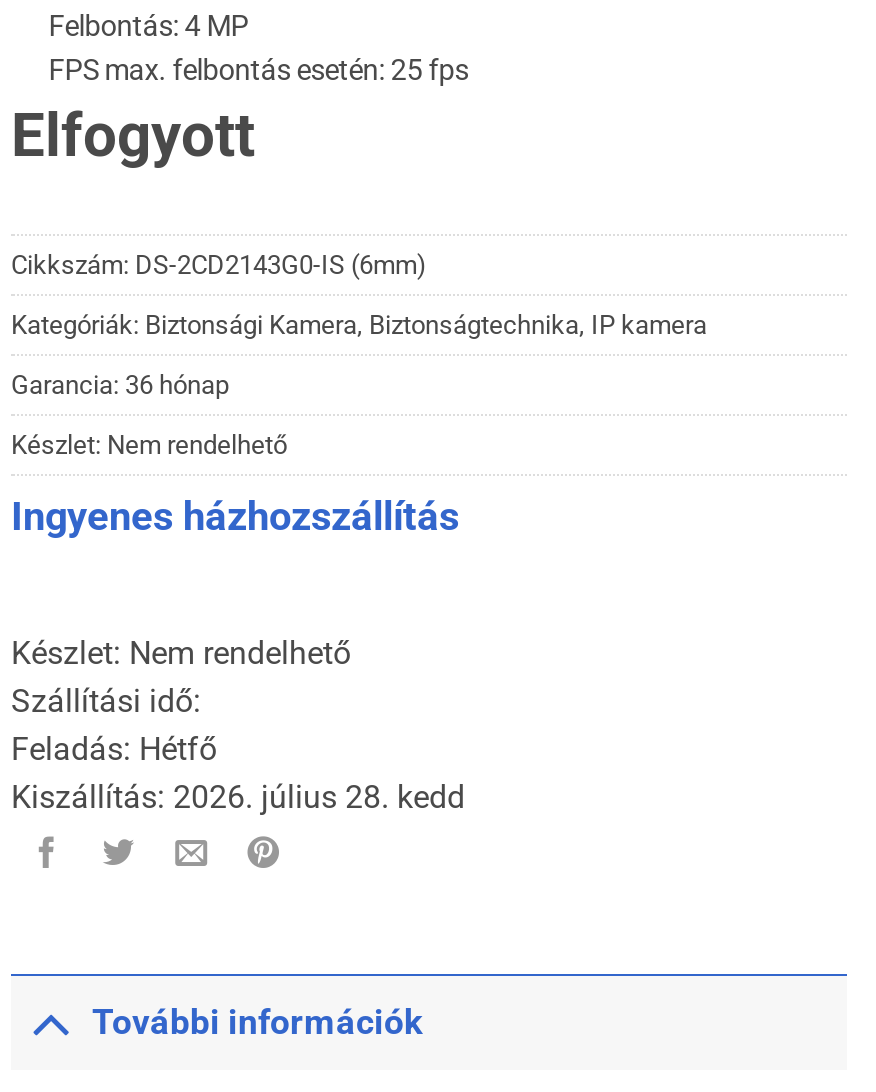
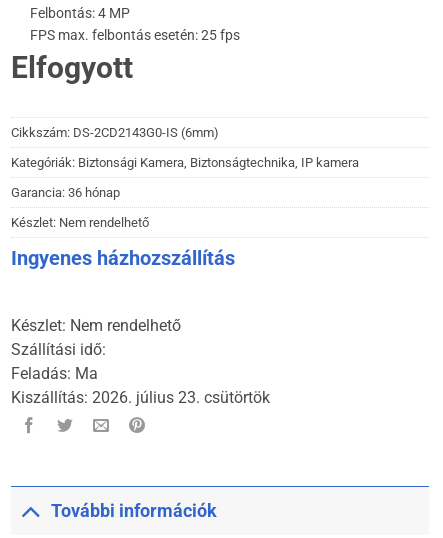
[11,729,217,767] Feladás: Hétfő -> [11,364,98,383] Feladás: Ma
[11,777,465,815] Kiszállítás: 2026. július 28. kedd -> [11,388,270,407] Kiszállítás: 2026. július 23. csütörtök

